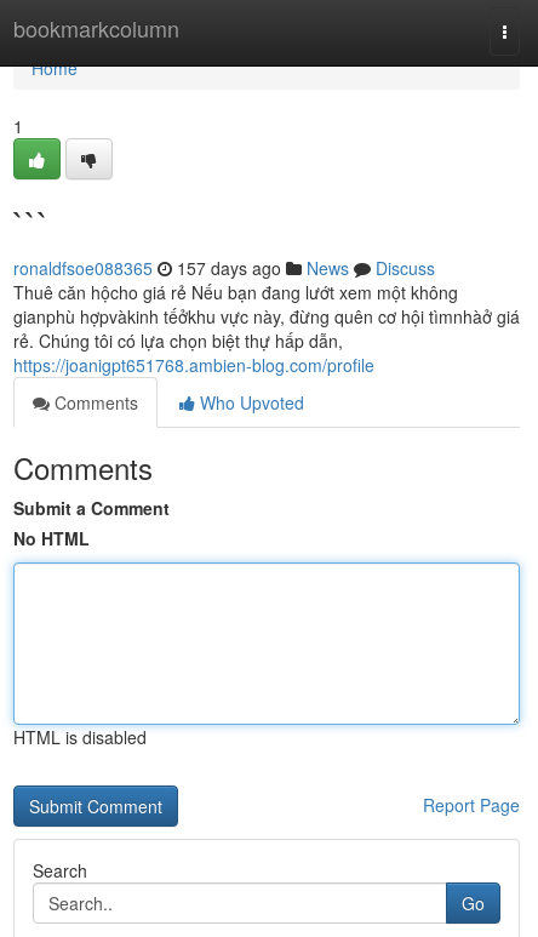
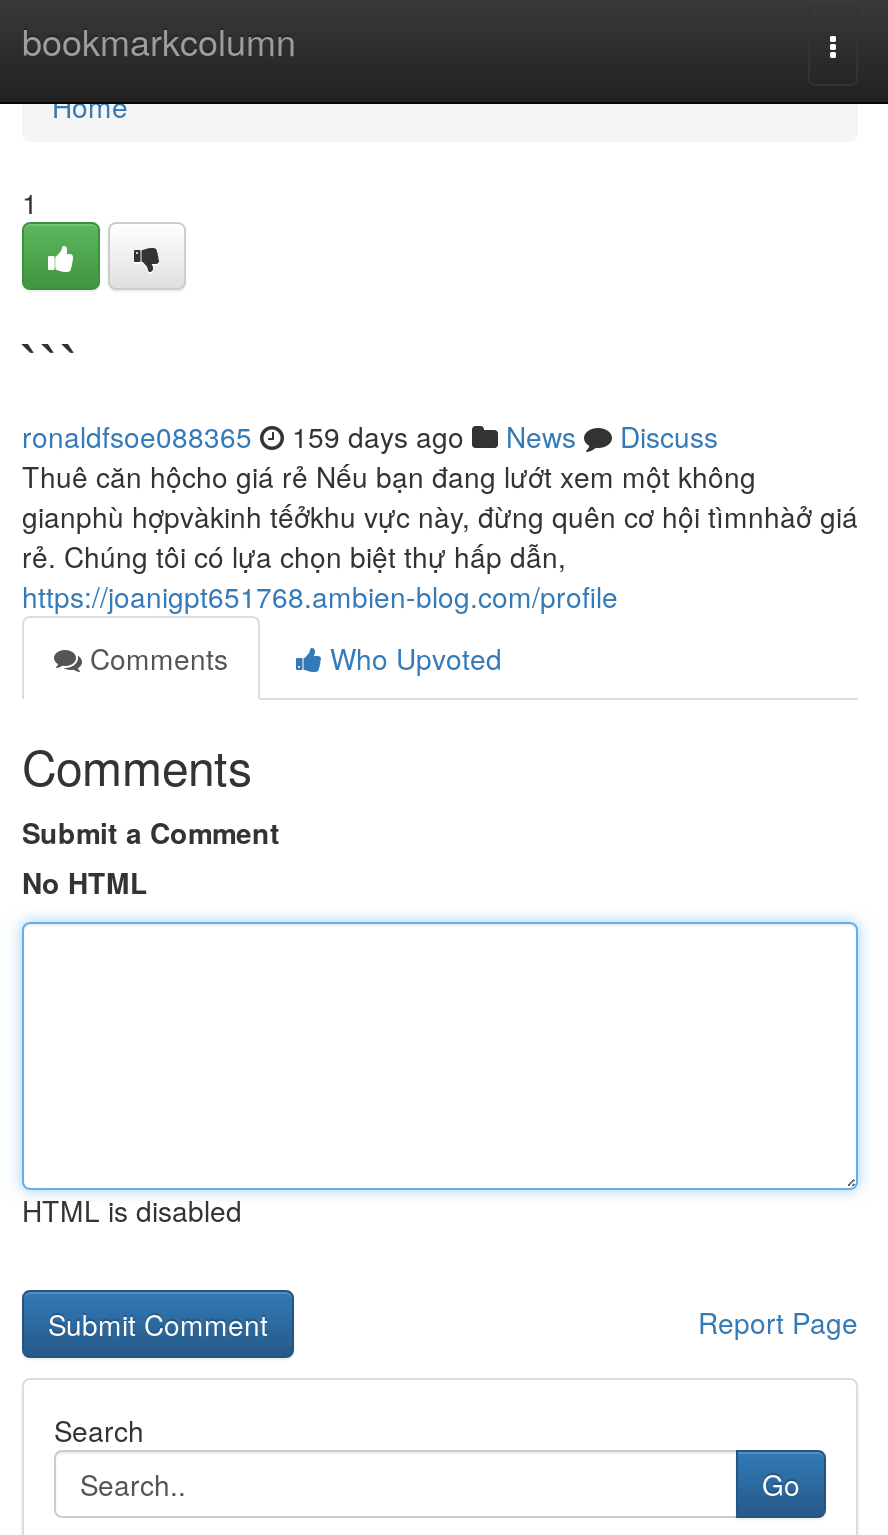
[13,256,435,280] ronaldfsoe088365 157 days ago News Discuss -> [22,416,718,456] ronaldfsoe088365 159 days ago News Discuss

